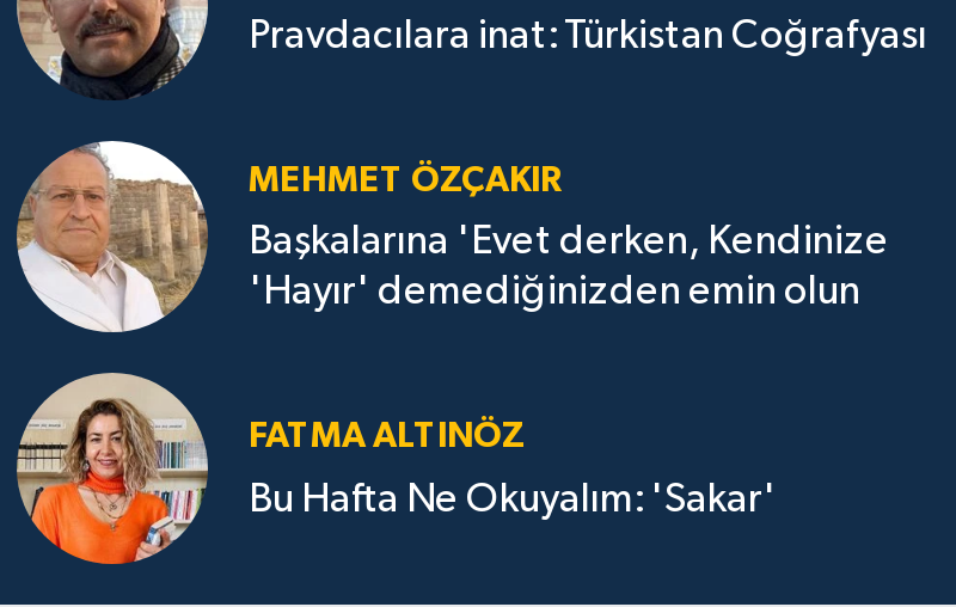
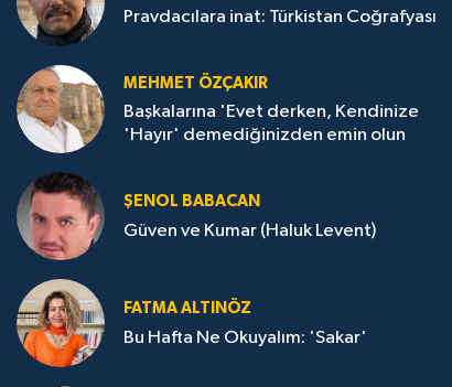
none -> [19,172,376,261] [image] | ŞENOL BABACAN | Güven ve Kumar (Haluk Levent)

